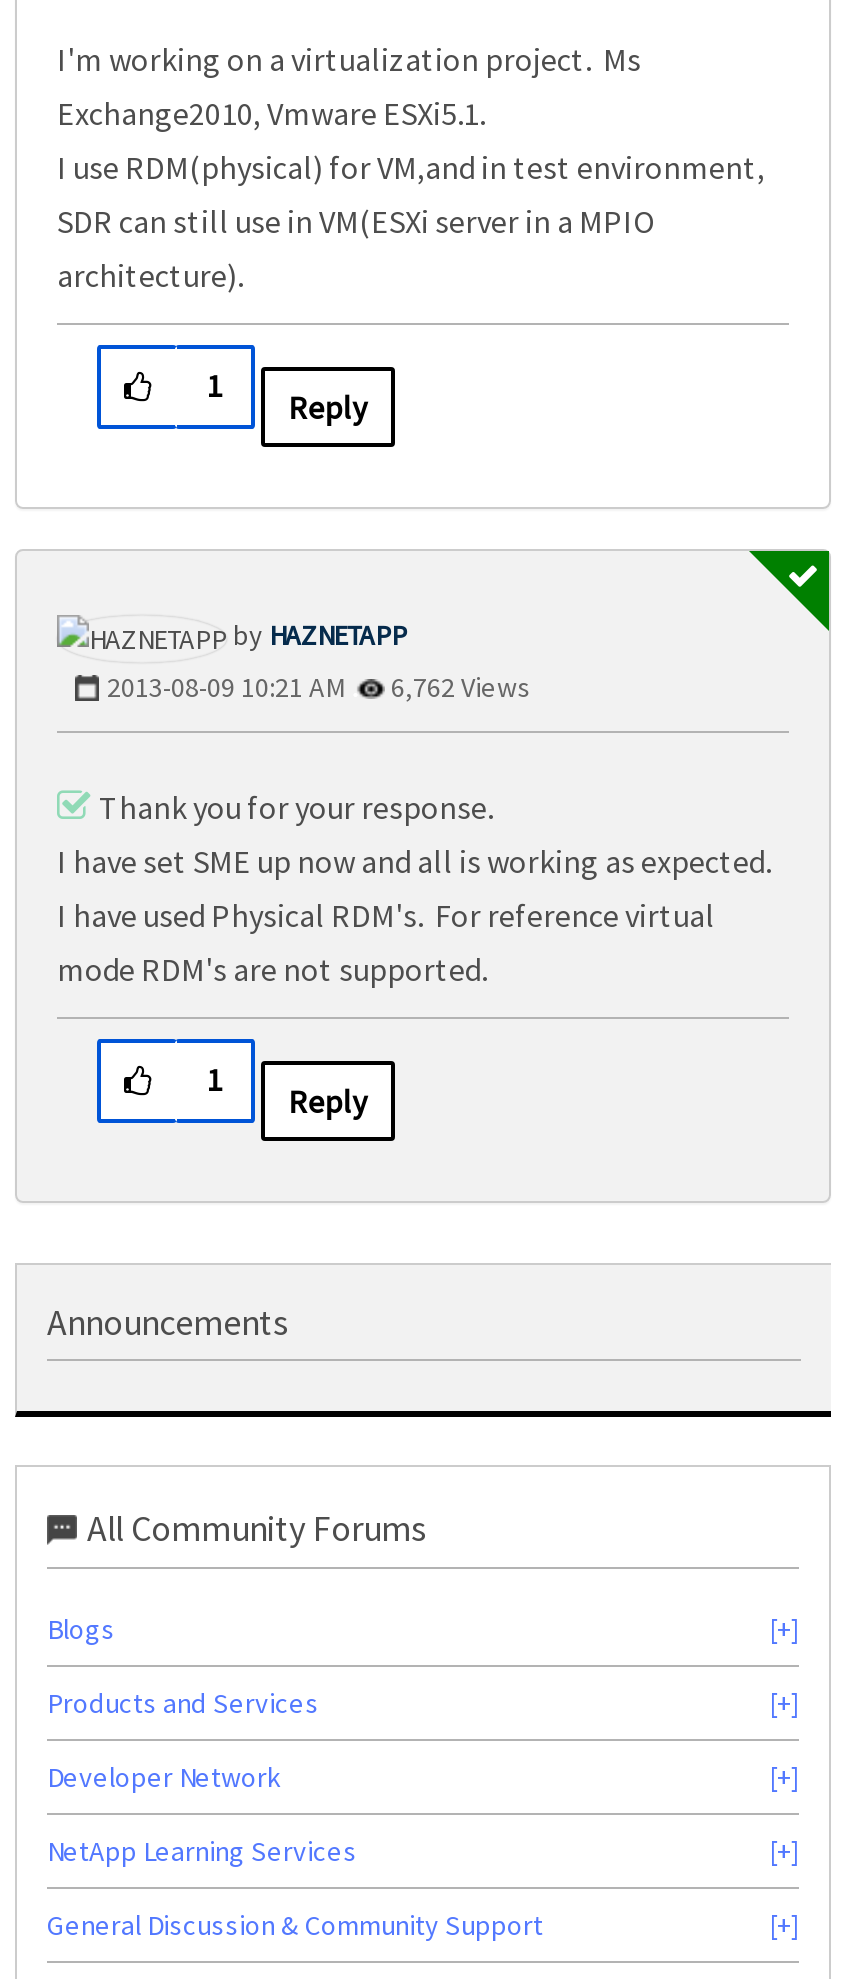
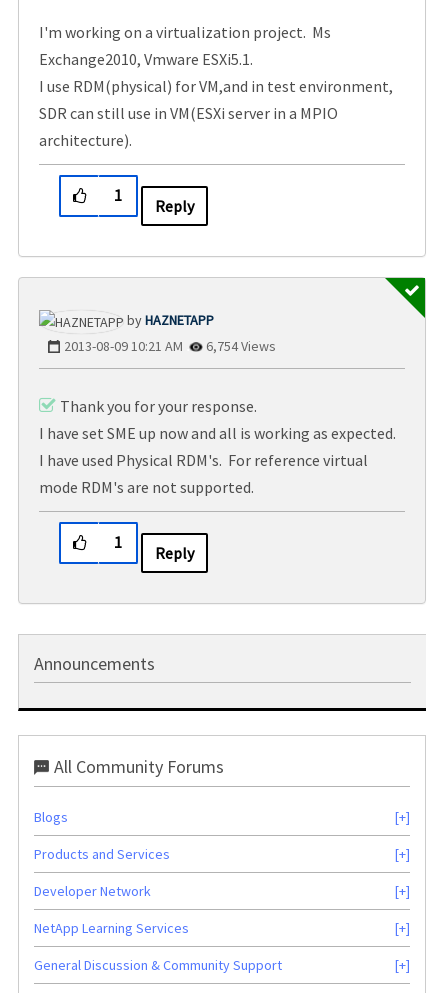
[107,669,531,705] 2013-08-09 10:21 AM 6,762 Views -> [64,337,276,355] 2013-08-09 10:21 AM 6,754 Views

